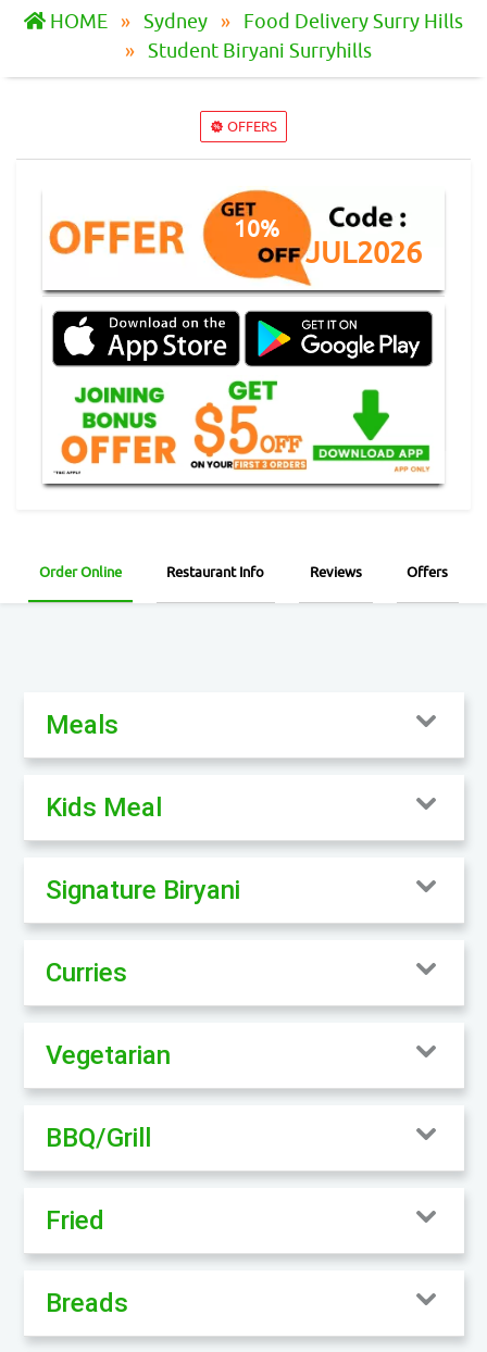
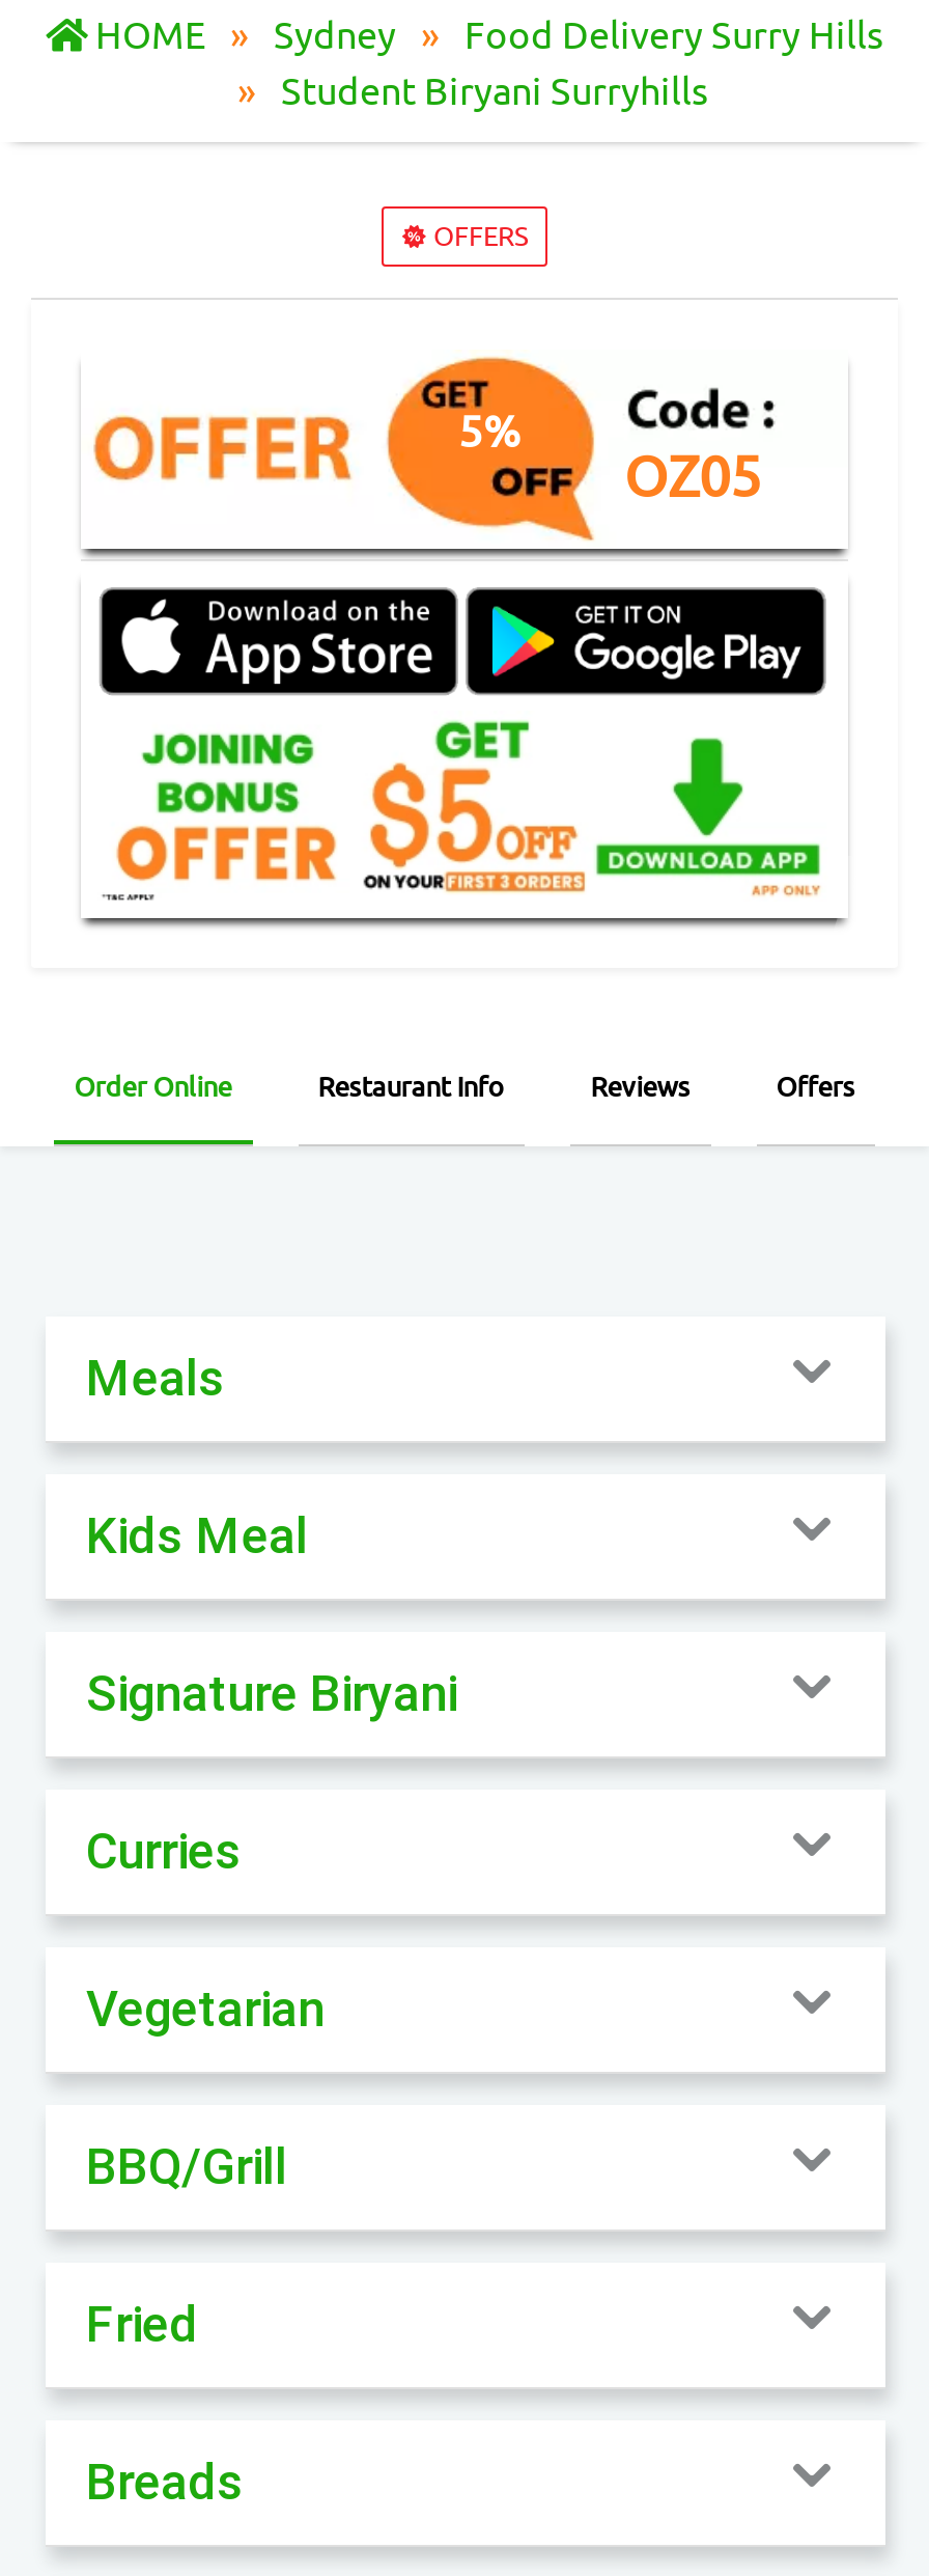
[234,215,421,272] 10% | JUL2026 -> [458,406,761,514] 5% | OZ05

